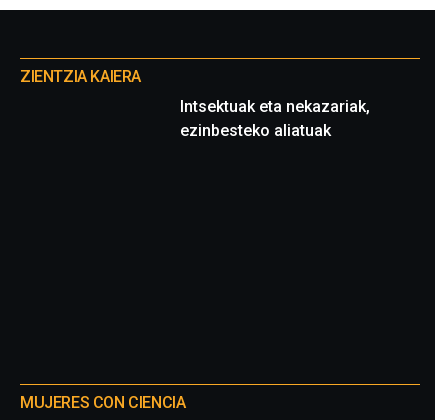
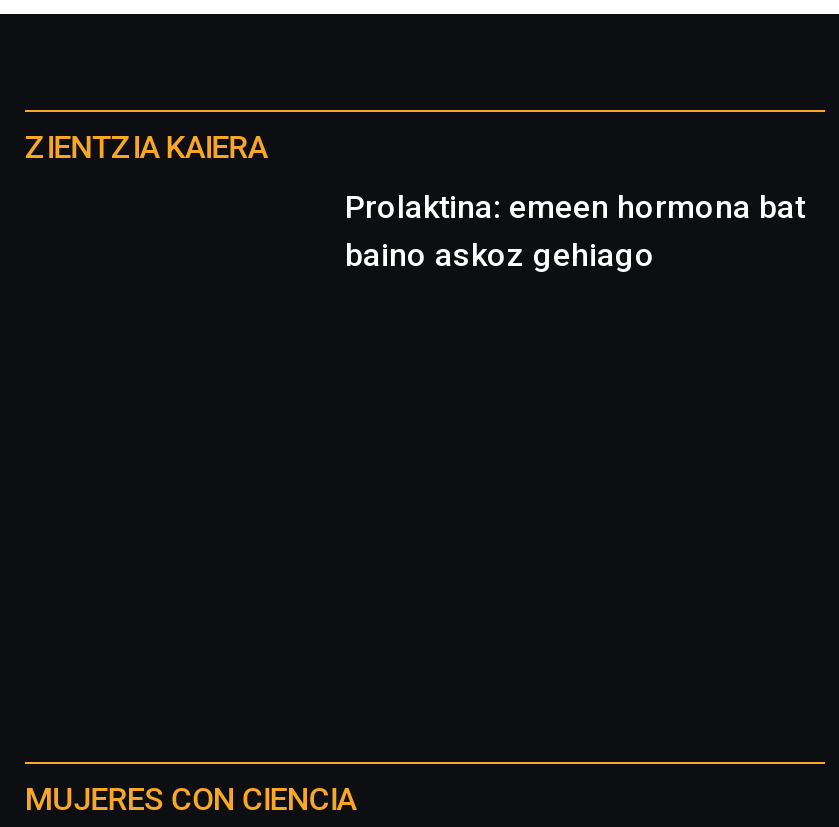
[180,97,370,140] Intsektuak eta nekazariak, | ezinbesteko aliatuak -> [345,188,805,274] Prolaktina: emeen hormona bat | baino askoz gehiago

